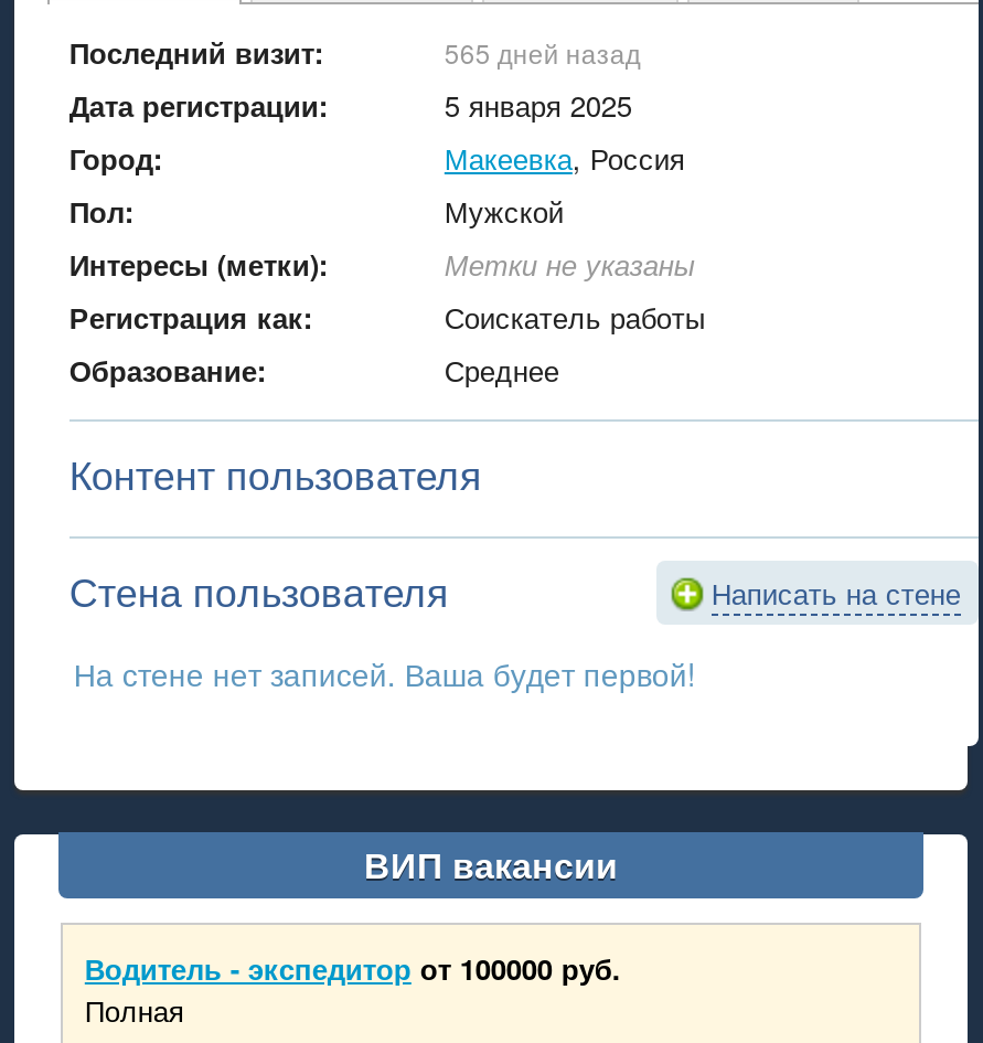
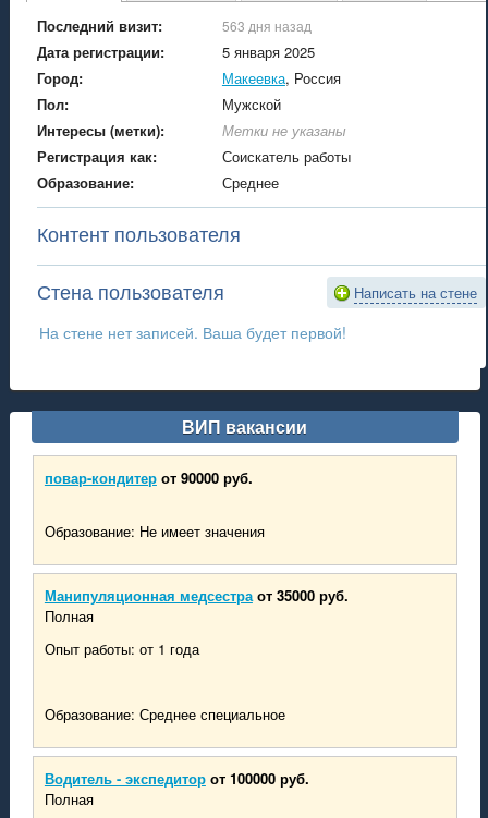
[444,33,641,71] 565 дней назад -> [222,16,311,35] 563 дня назад
none -> [45,467,348,724] повар-кондитер от 90000 руб. | Образование: Не имеет значения | Манипуляционная медсестра от 35000 руб. | Полная | Опыт работы: от 1 года | Образование: Среднее специальное

